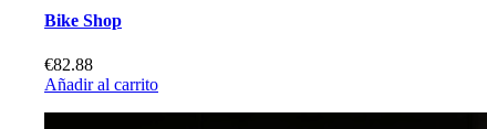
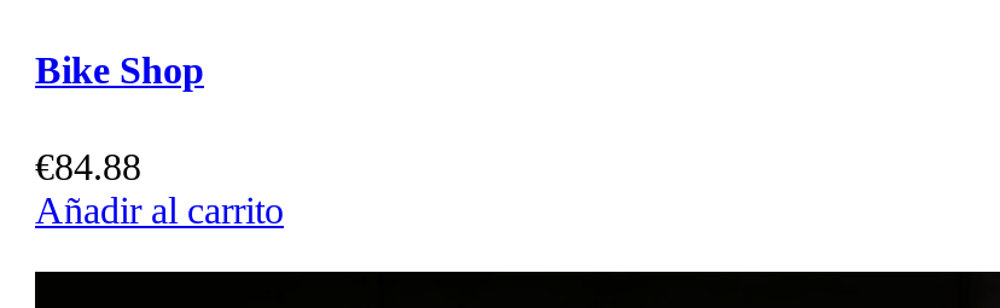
[44,55,93,73] €82.88 -> [35,145,141,186] €84.88

